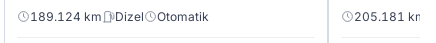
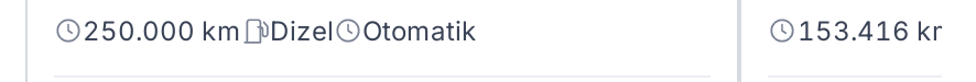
[30,9,209,24] 189.124 km Dizel Otomatik -> [83,15,477,48] 250.000 km Dizel Otomatik
[354,9,426,24] 205.181 km -> [798,15,956,48] 153.416 km

